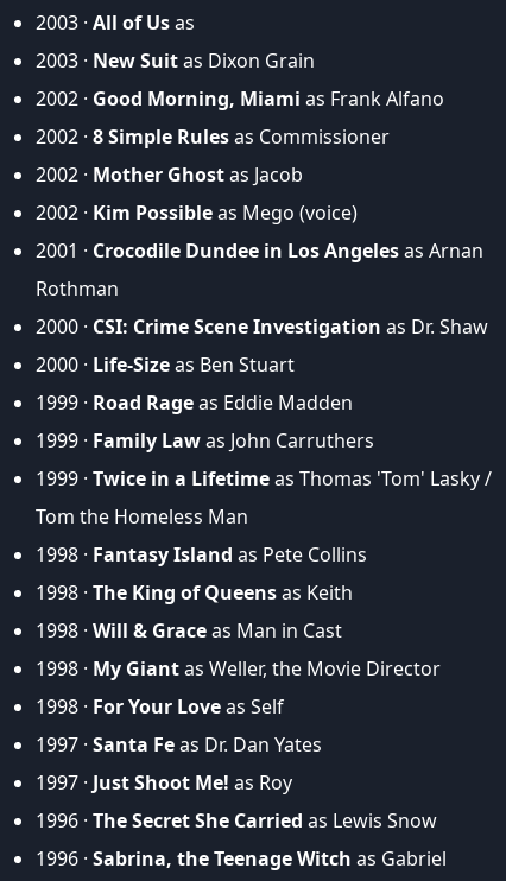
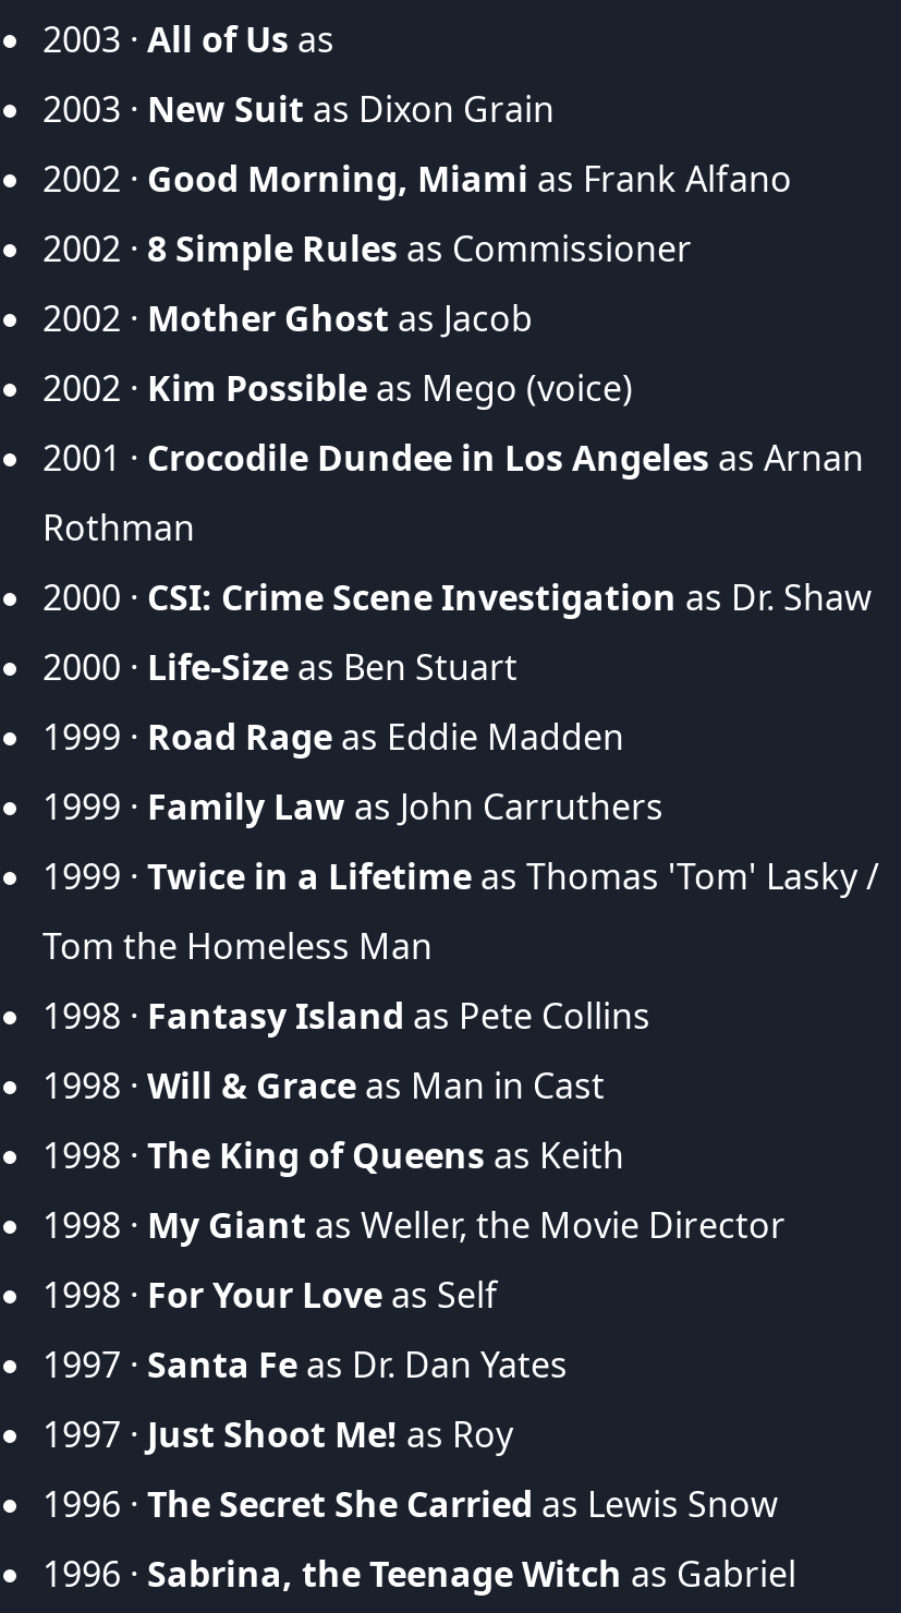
moved [36,580,353,606] -> [42,1132,624,1180]: 1998 · The King of Queens as Keith
moved [36,618,342,644] -> [42,1062,605,1110]: 1998 · Will & Grace as Man in Cast

